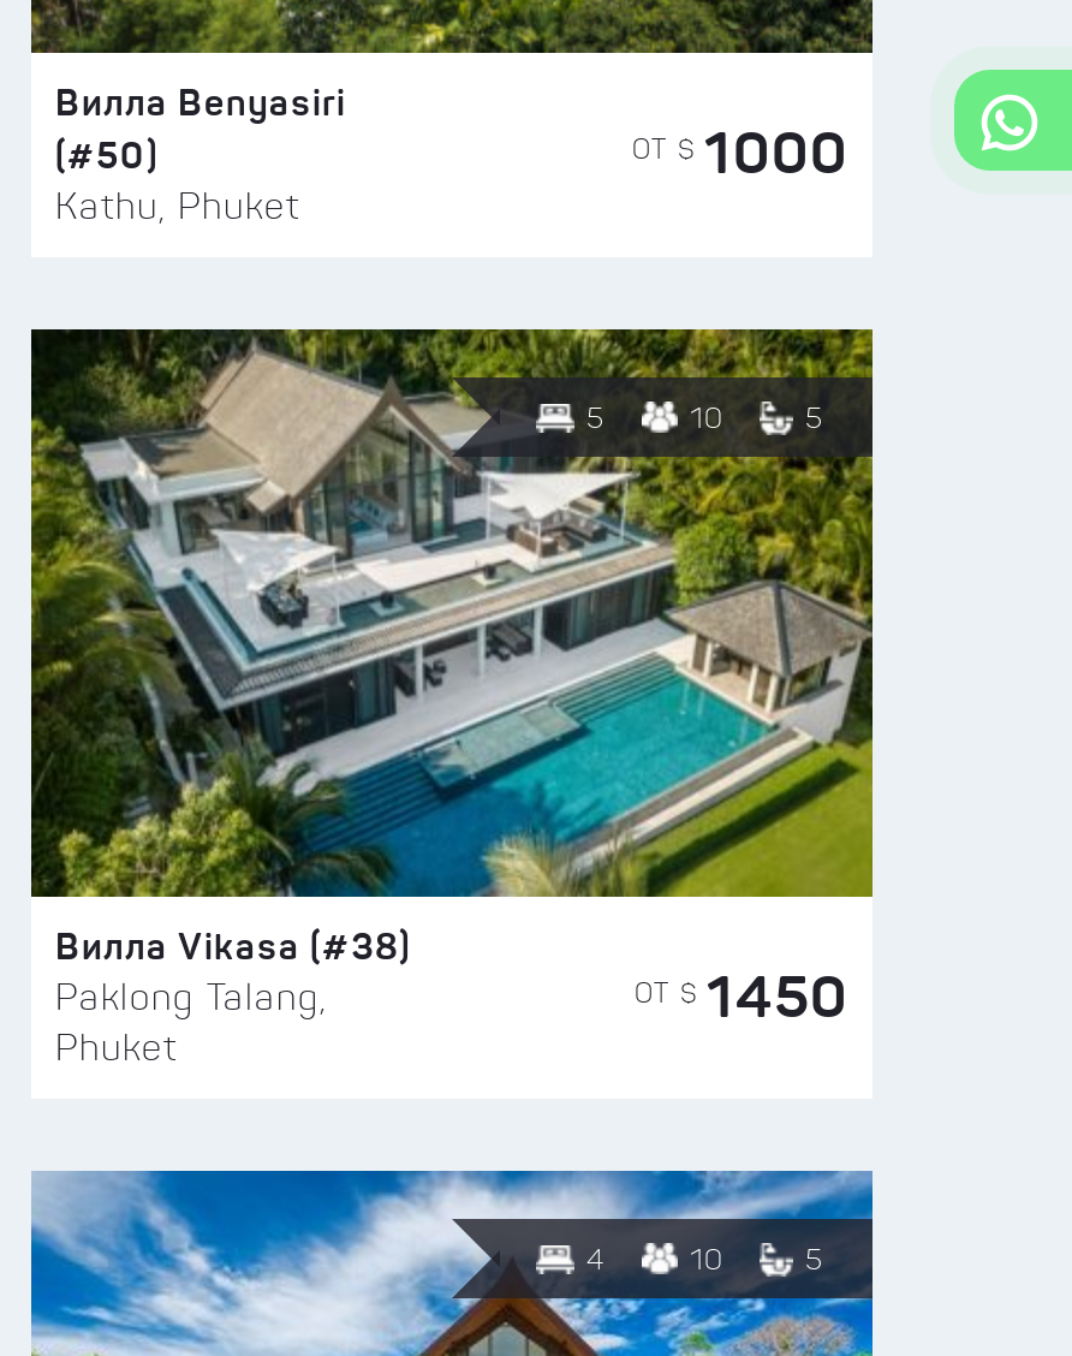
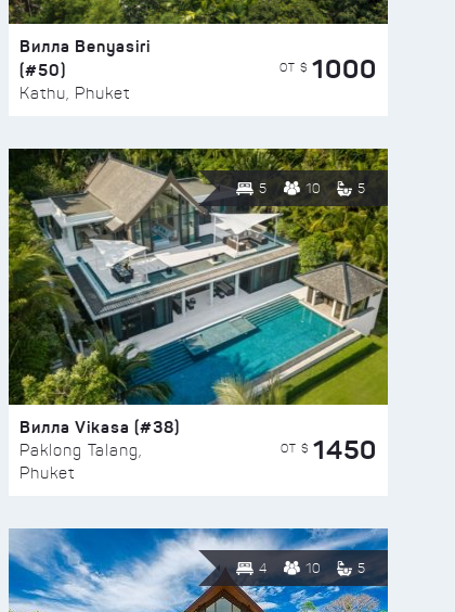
[952,67,1065,173] [image] -> none

